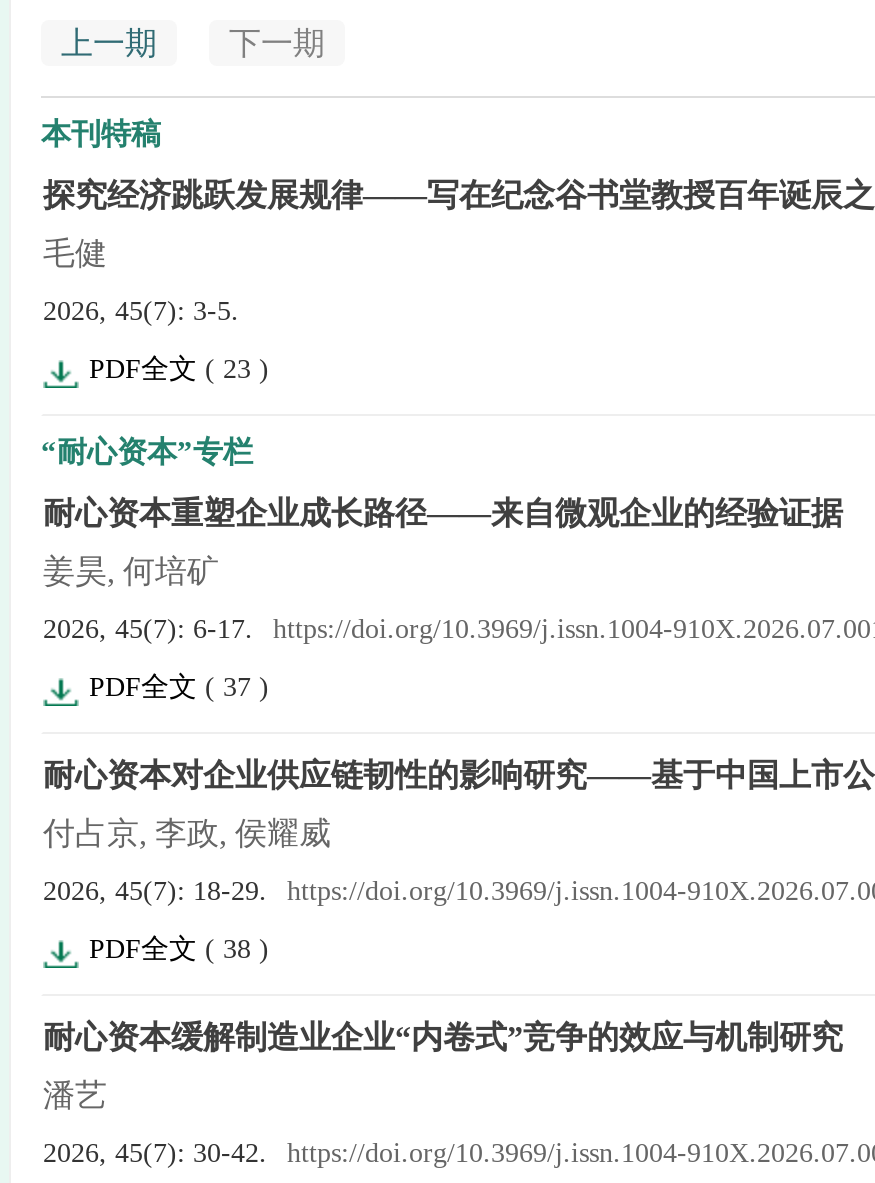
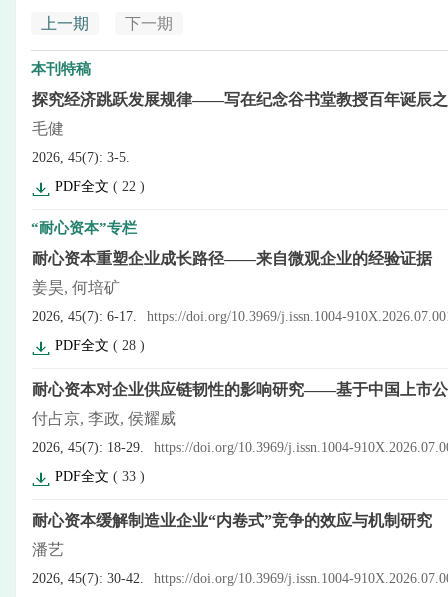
[89,354,269,384] PDF全文(23) -> [55,179,145,194] PDF全文(22)
[89,672,269,702] PDF全文(37) -> [55,338,145,353] PDF全文(28)
[89,934,269,964] PDF全文(38) -> [55,469,145,484] PDF全文(33)

